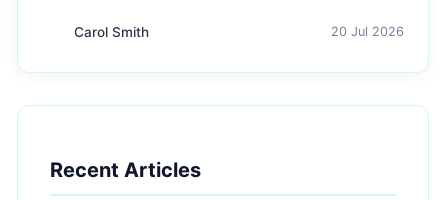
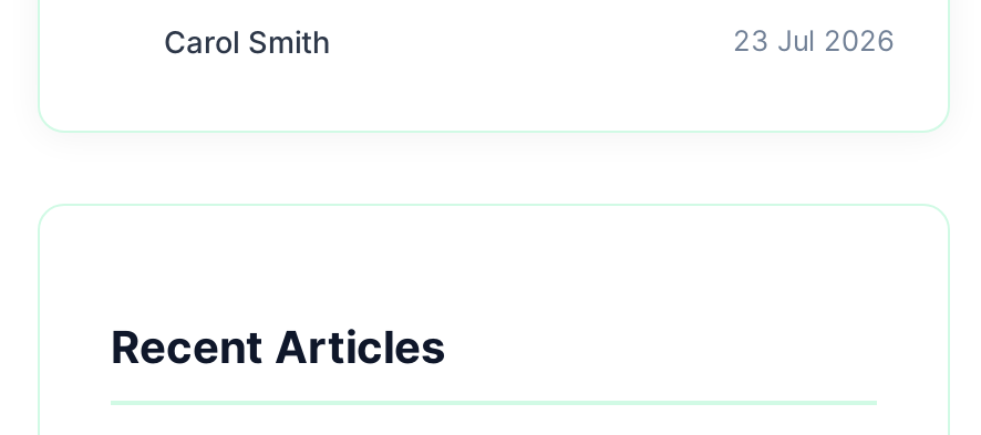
[331,24,404,39] 20 Jul 2026 -> [733,25,895,58] 23 Jul 2026

